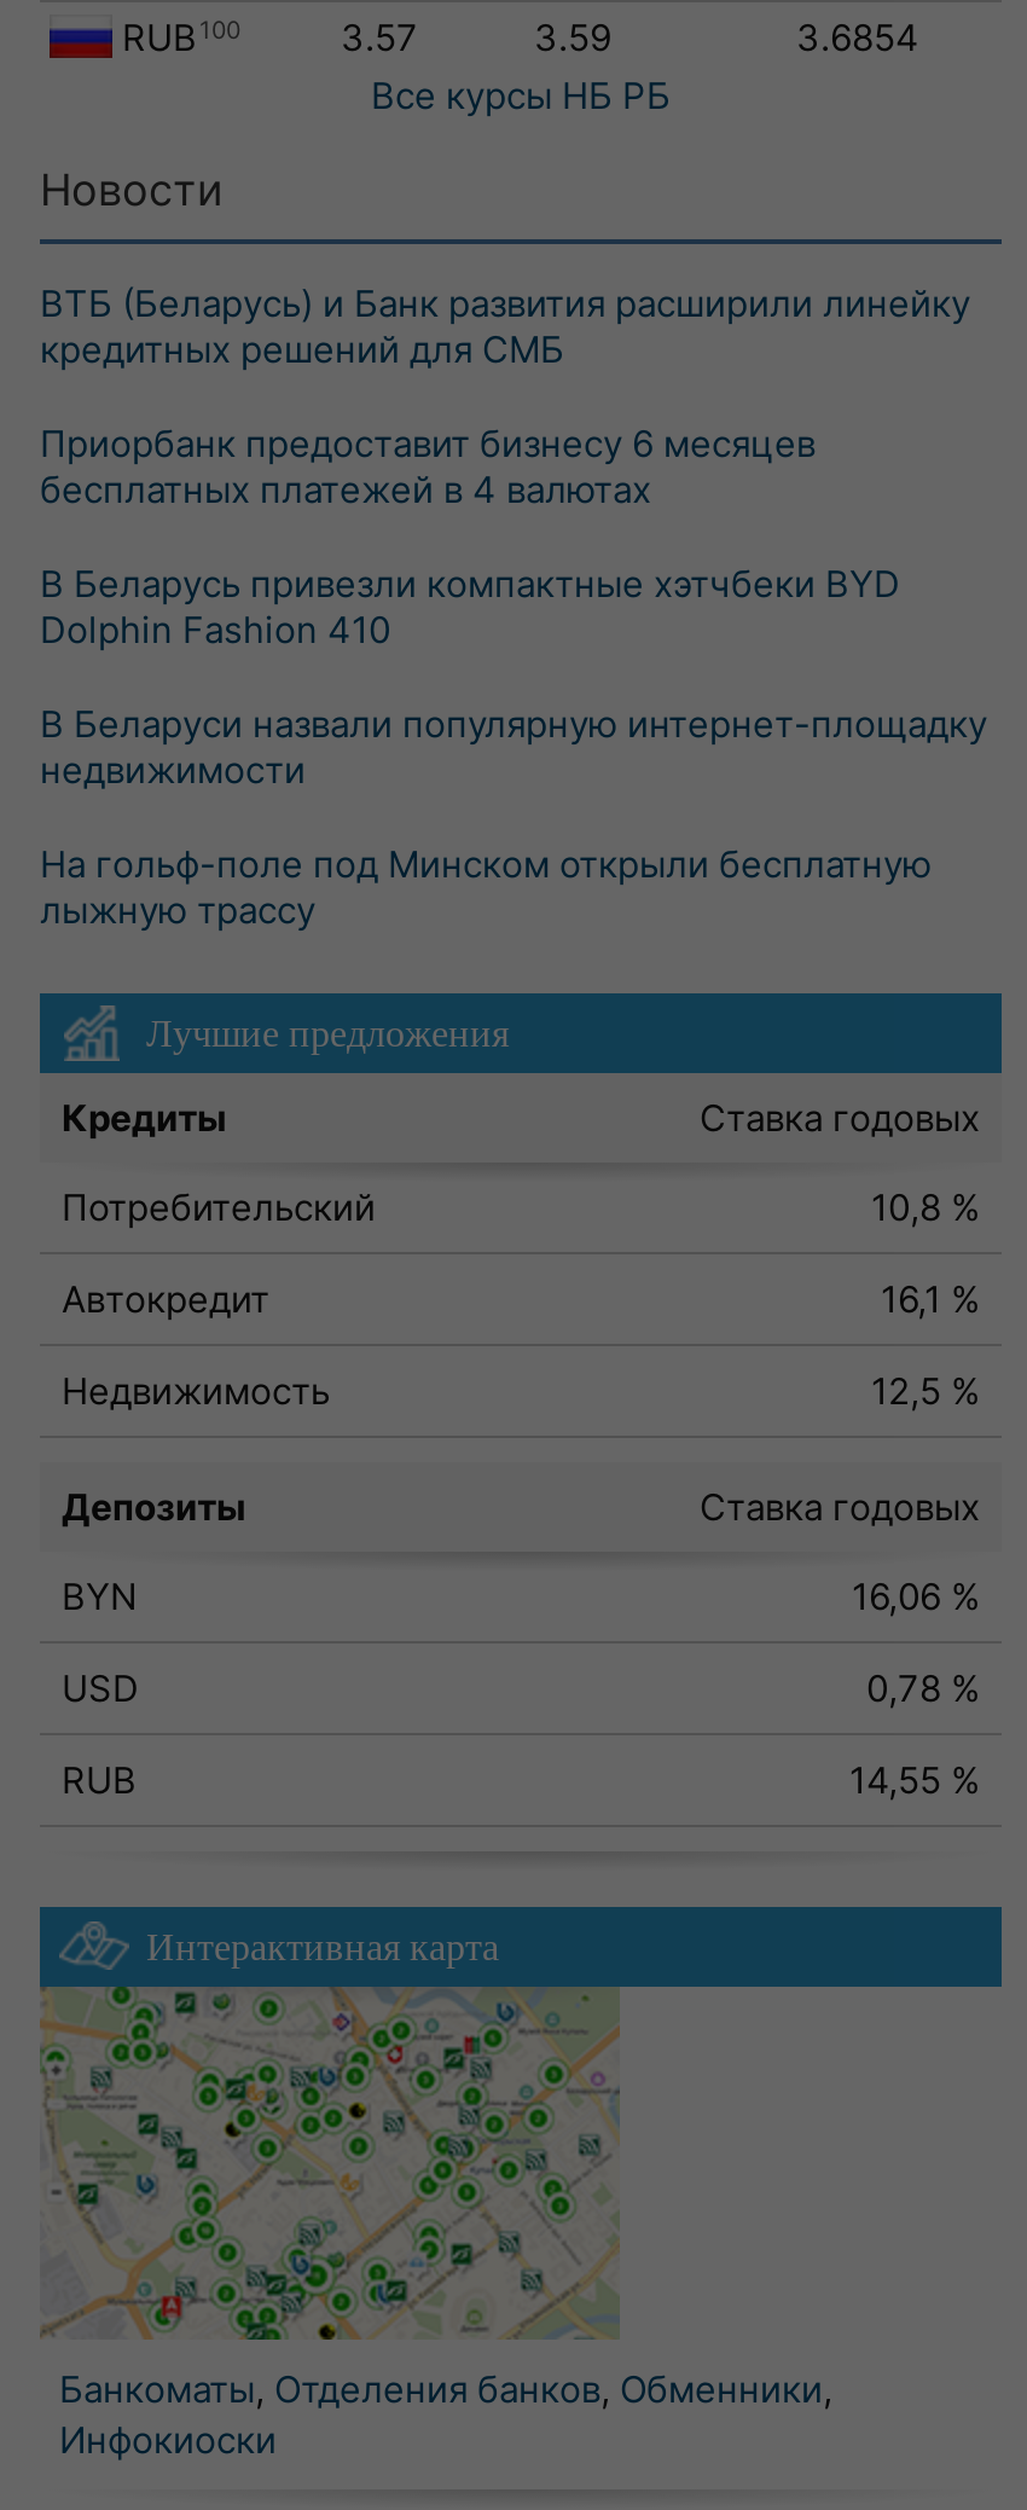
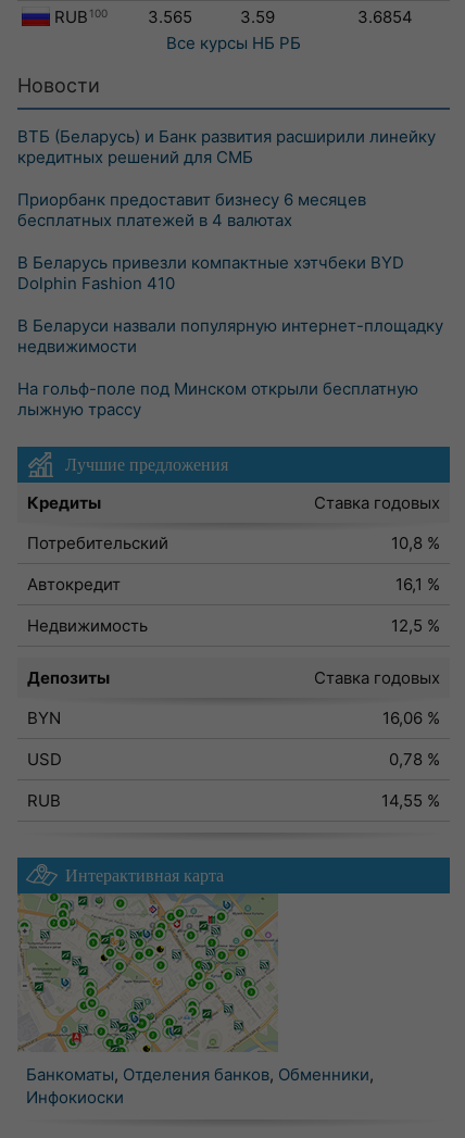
[341,15,418,60] 3.57 -> [148,7,192,27] 3.565

